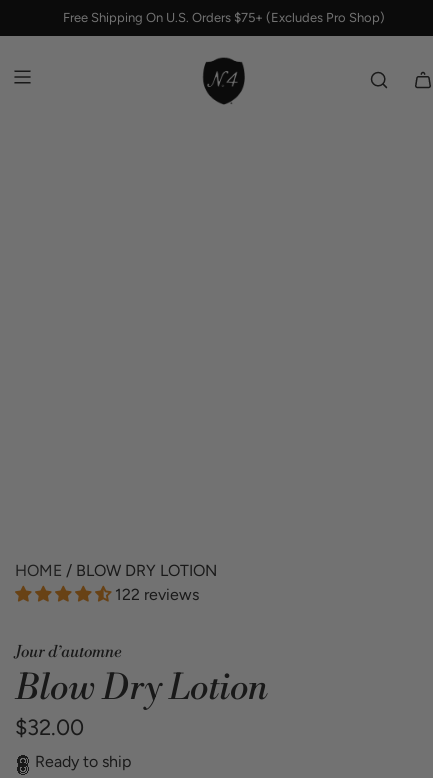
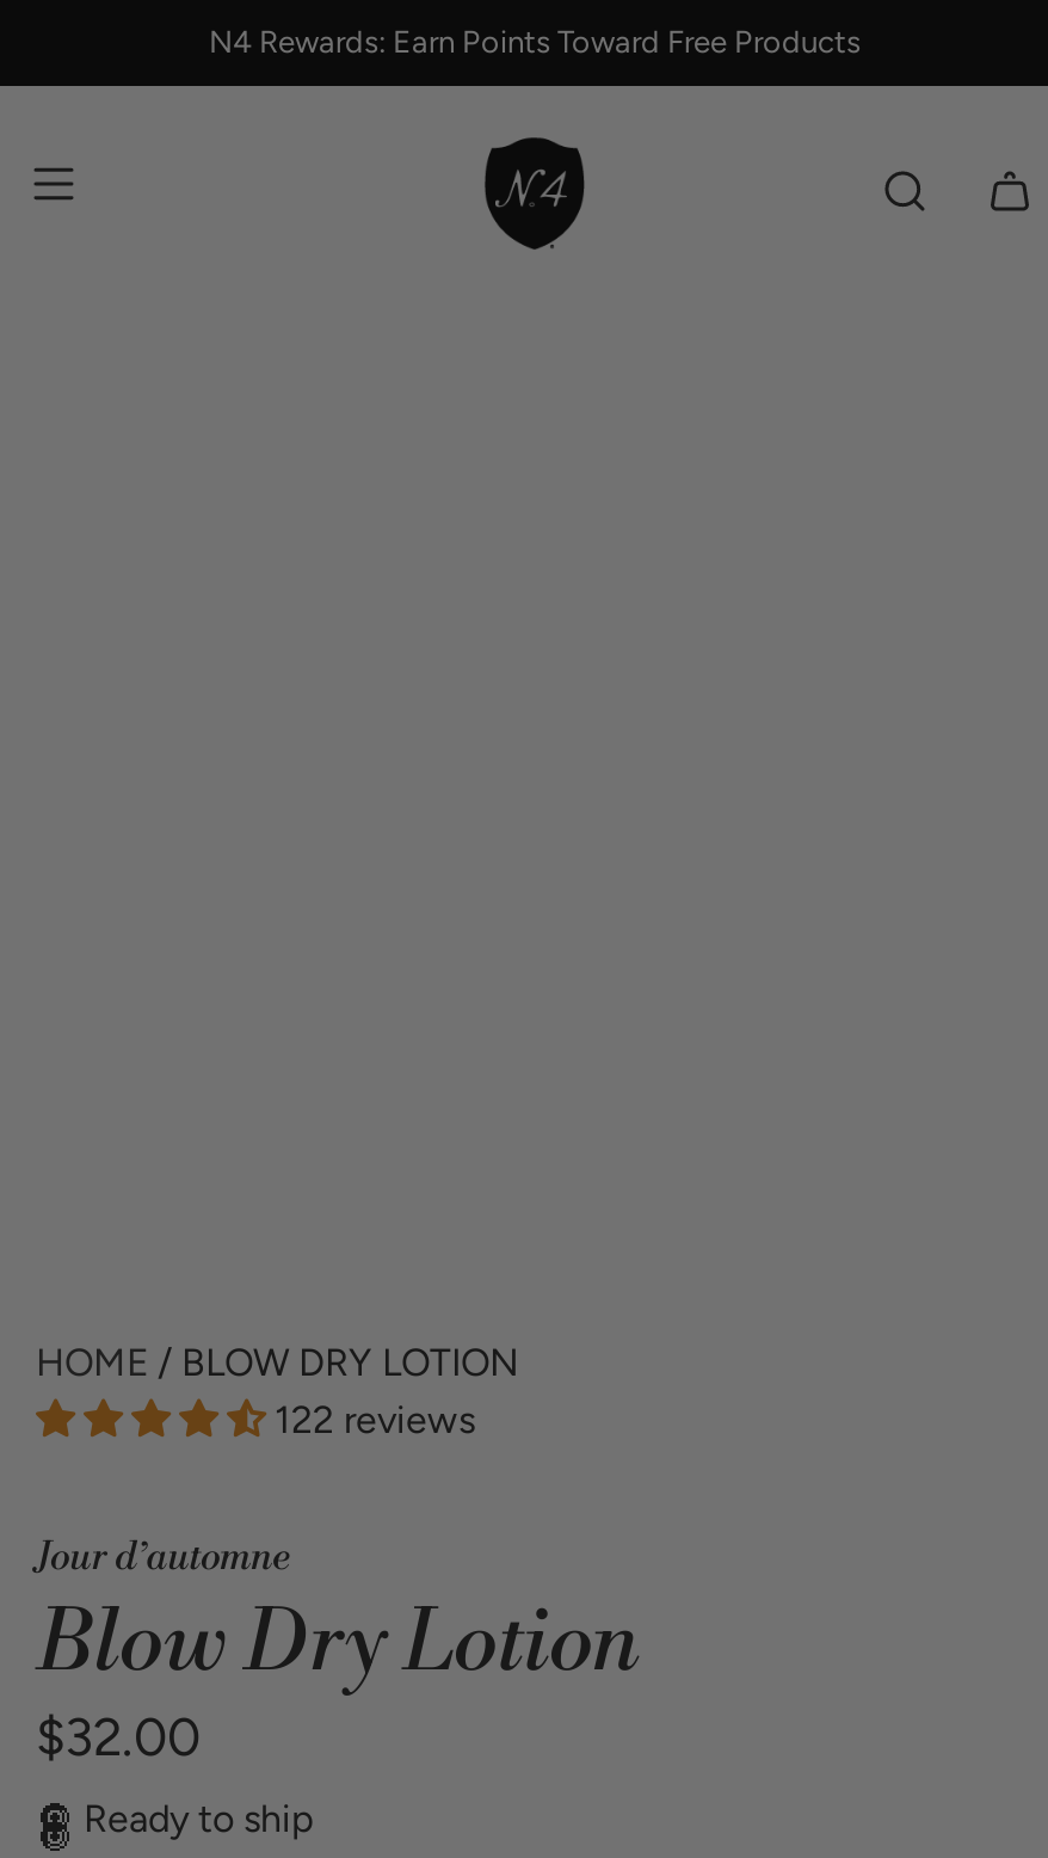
[63,10,385,25] Free Shipping On U.S. Orders $75+ (Excludes Pro Shop) -> [209,24,861,60] N4 Rewards: Earn Points Toward Free Products

